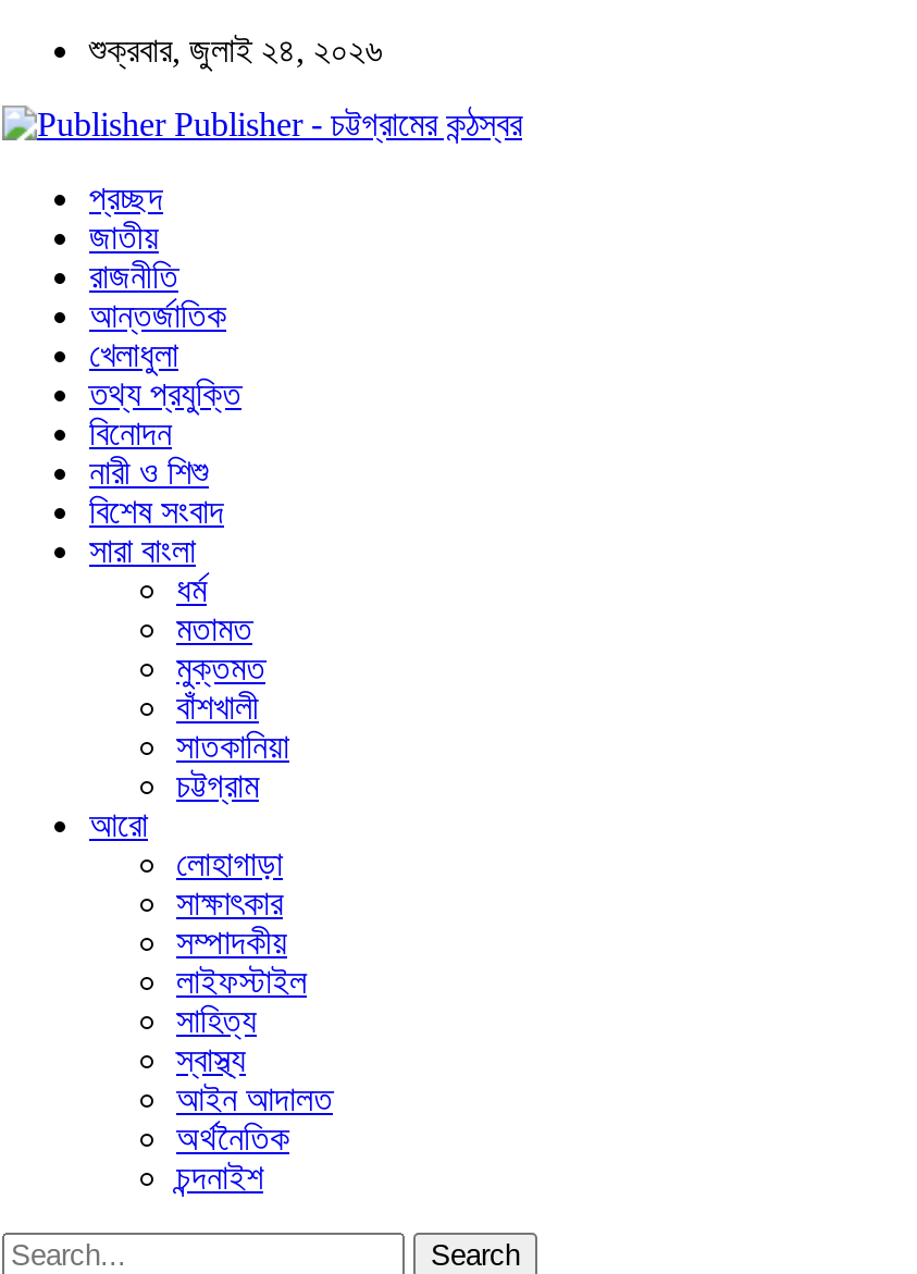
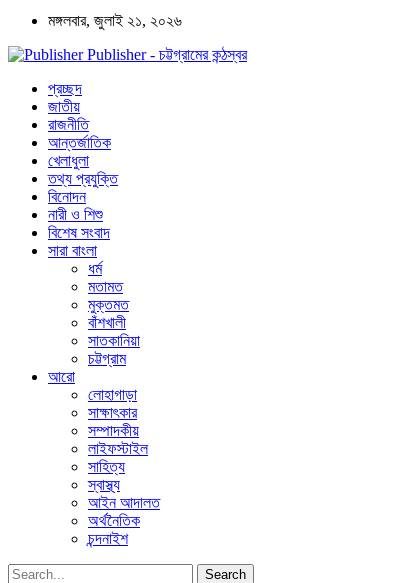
[89,32,383,69] শুক্রবার, জুলাই ২৪, ২০২৬ -> [48,12,182,29] মঙ্গলবার, জুলাই ২১, ২০২৬

